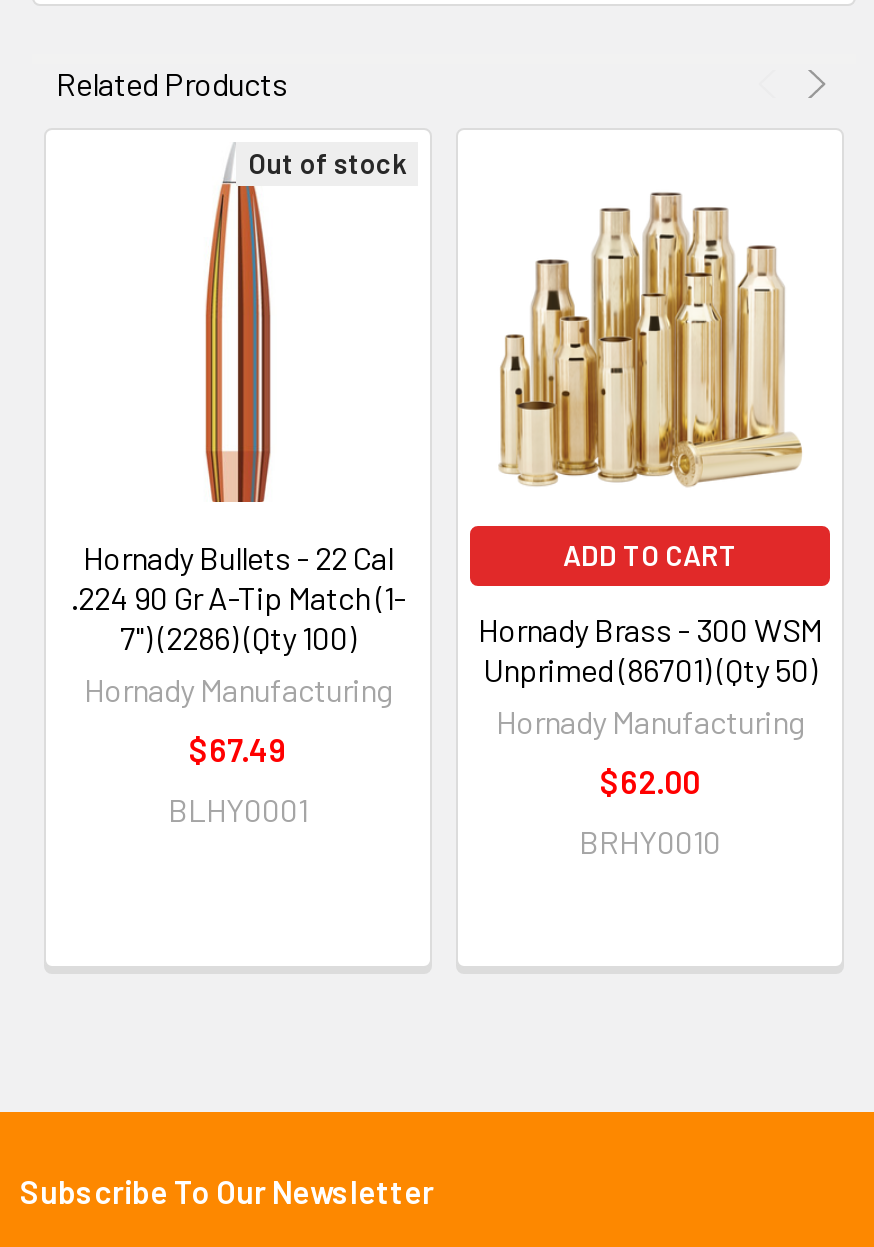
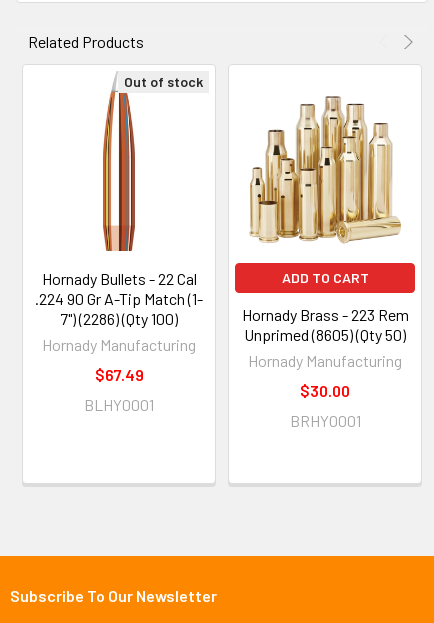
[478,610,822,648] Hornady Brass - 300 WSM -> [241,305,408,324] Hornady Brass - 223 Rem
[483,650,817,688] Unprimed (86701) (Qty 50) -> [244,325,406,344] Unprimed (8605) (Qty 50)
[600,762,700,800] $62.00 -> [300,381,350,400] $30.00
[579,822,721,860] BRHY0010 -> [289,411,360,430] BRHY0001

